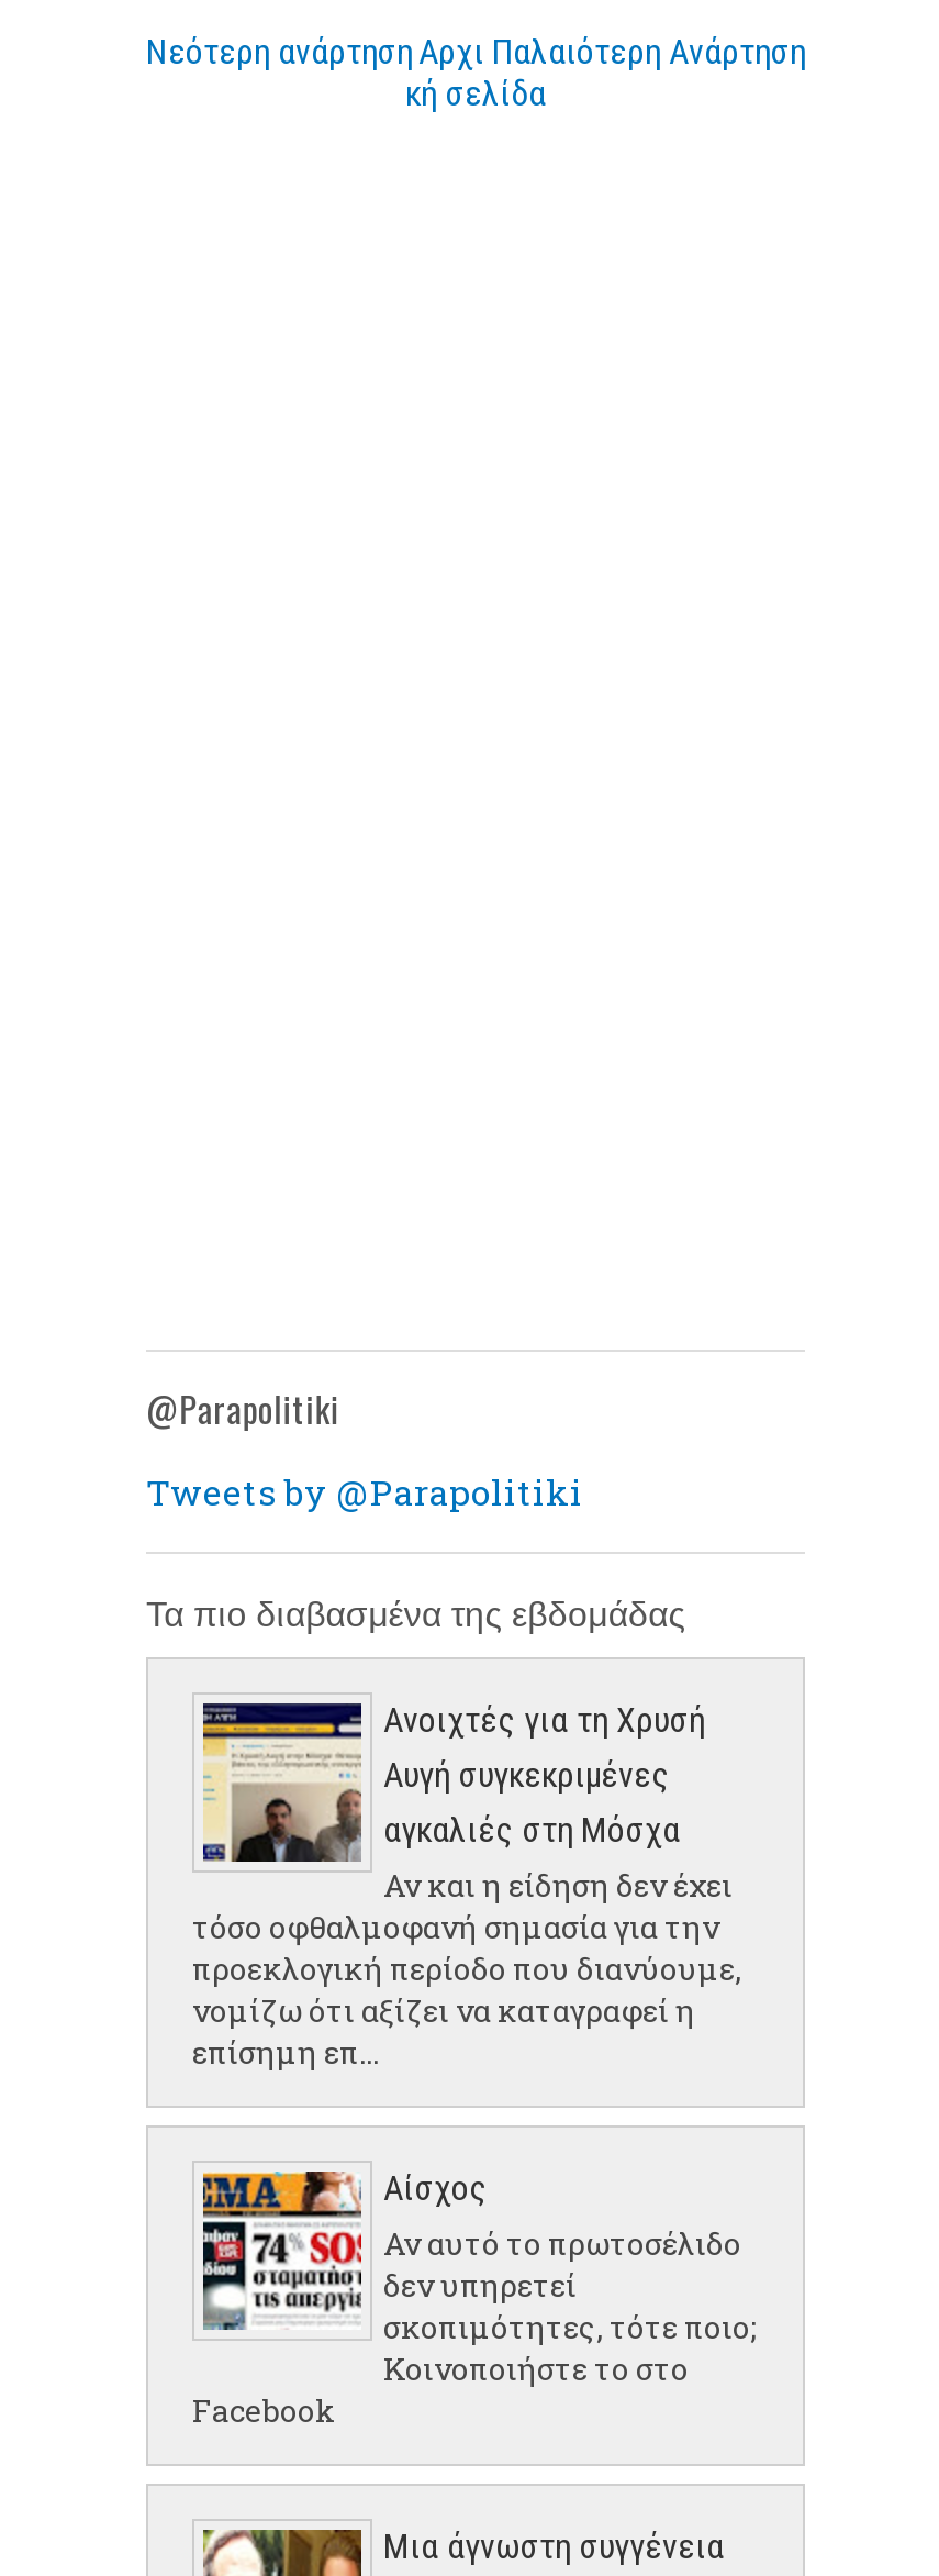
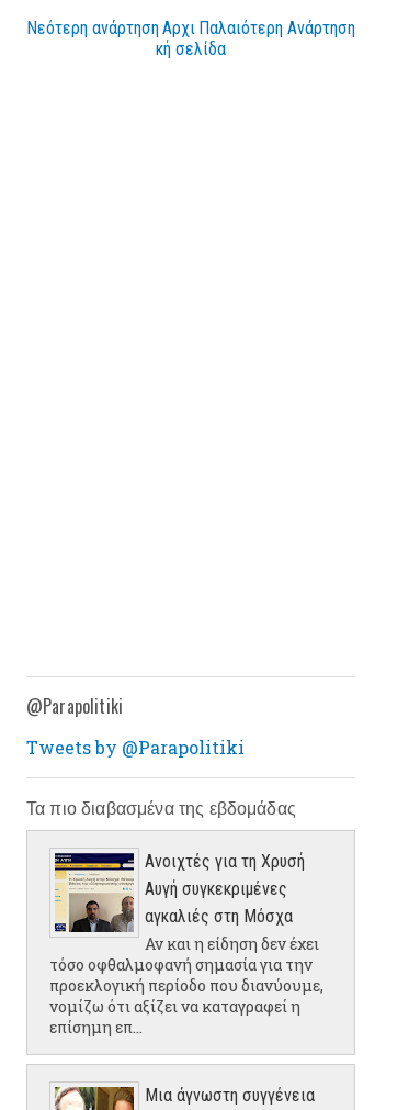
[192,2167,757,2431] [image] | Αίσχος | Αν αυτό το πρωτοσέλιδο | δεν υπηρετεί | σκοπιμότητες, τότε ποιο; | Κοινοποιήστε το στο | Facebook -> none

